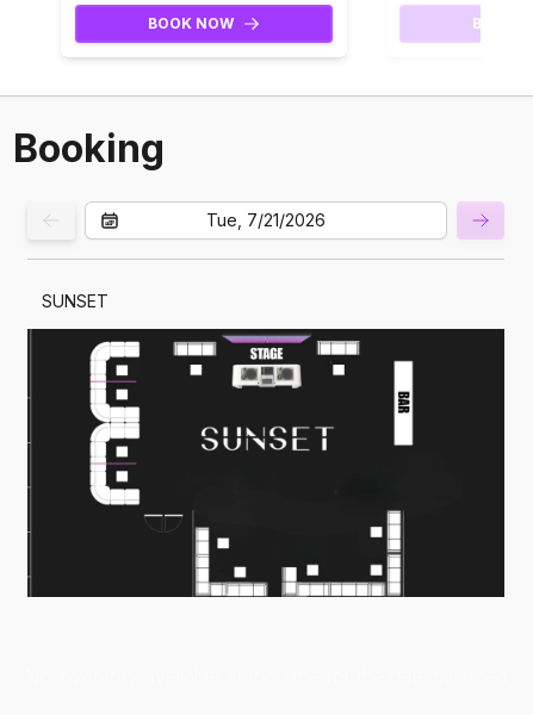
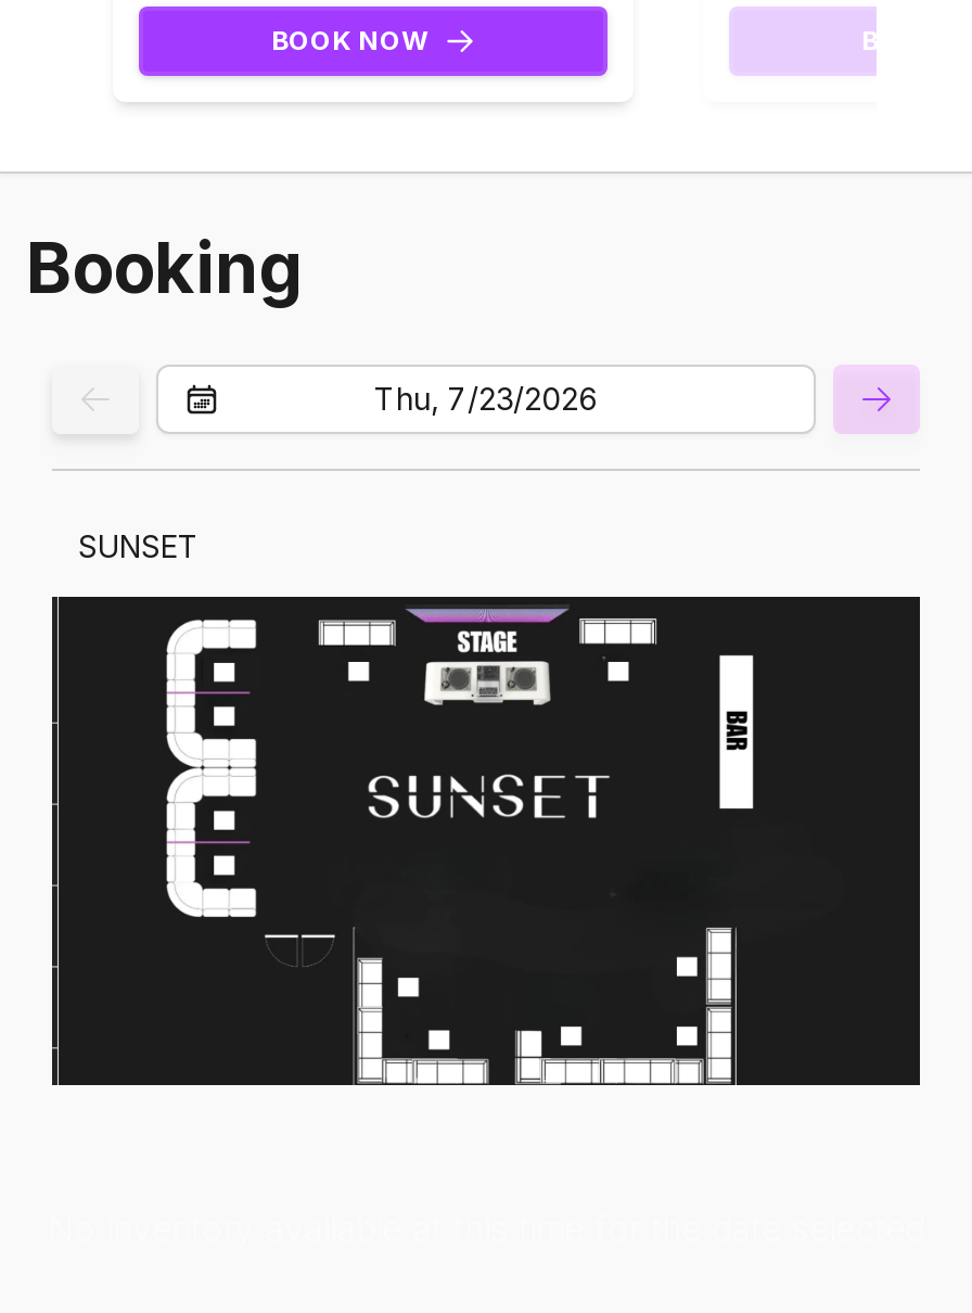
[206,210,326,230] Tue, 7/21/2026 -> [374,380,598,417] Thu, 7/23/2026

